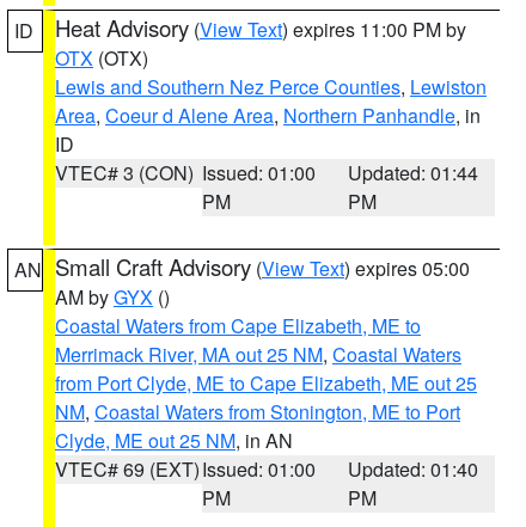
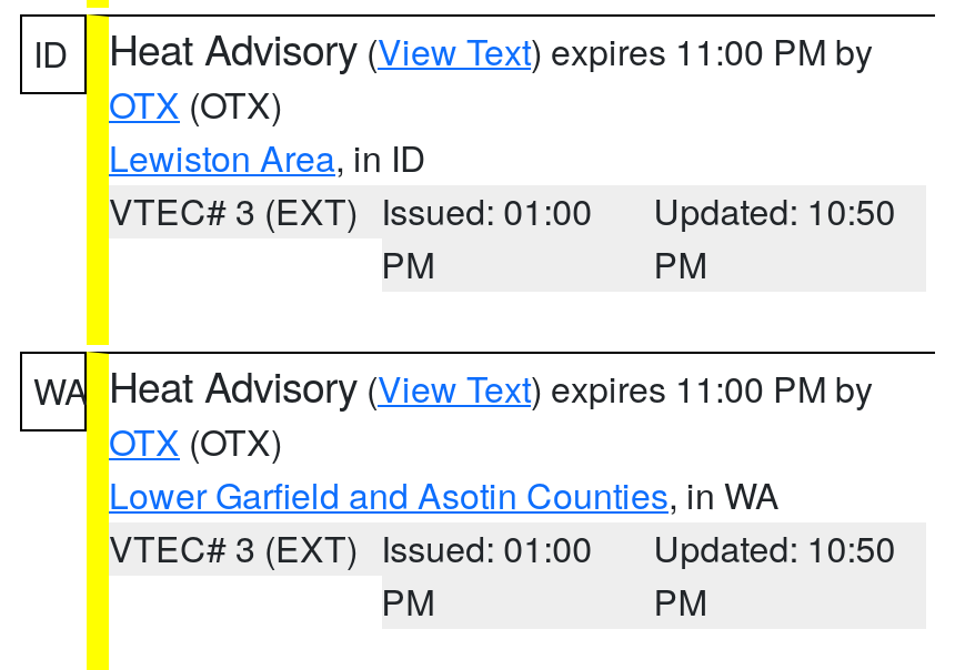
[55,73,487,186] Lewis and Southern Nez Perce Counties, Lewiston | Area, Coeur d Alene Area, Northern Panhandle, in | ID | VTEC# 3 (CON) Issued: 01:00 -> [109,132,592,236] Lewiston Area, in ID | VTEC# 3 (EXT) Issued: 01:00
[348,159,478,186] Updated: 01:44 -> [653,185,895,236] Updated: 10:50
[14,251,477,483] AN Small Craft Advisory (View Text) expires 05:00 | AM by GYX () | Coastal Waters from Cape Elizabeth, ME to | Merrimack River, MA out 25 NM, Coastal Waters | from Port Clyde, ME to Cape Elizabeth, ME out 25 | NM, Coastal Waters from Stonington, ME to Port | Clyde, ME out 25 NM, in AN | VTEC# 69 (EXT) Issued: 01:00 -> [33,356,873,573] WA Heat Advisory (View Text) expires 11:00 PM by | OTX (OTX) | Lower Garfield and Asotin Counties, in WA | VTEC# 3 (EXT) Issued: 01:00
[348,455,478,483] Updated: 01:40 -> [653,522,895,573] Updated: 10:50

